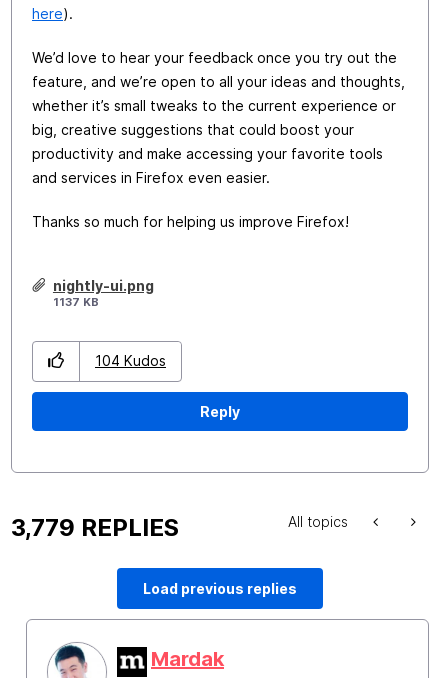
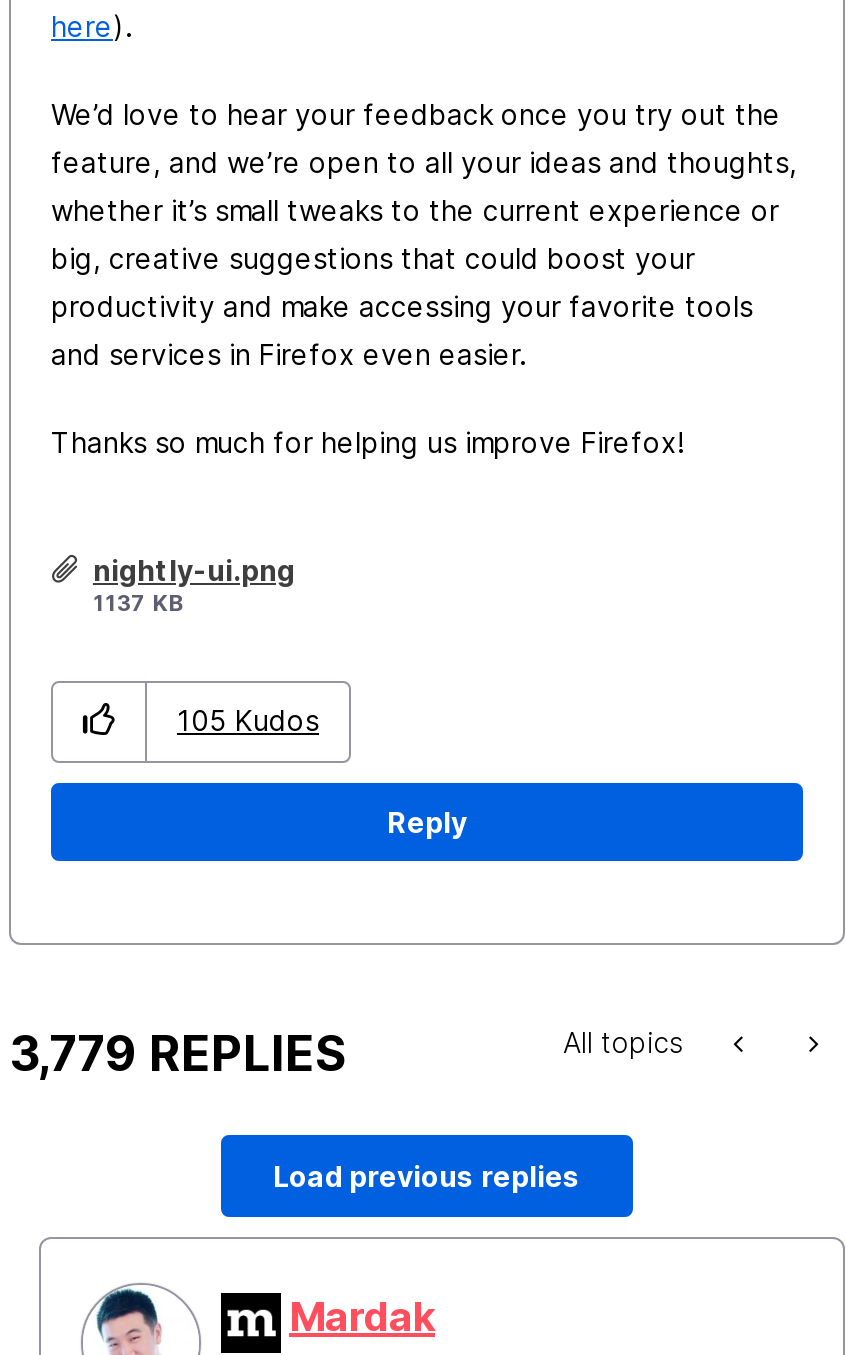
[95,352,166,369] 104 Kudos -> [177,703,319,737] 105 Kudos

